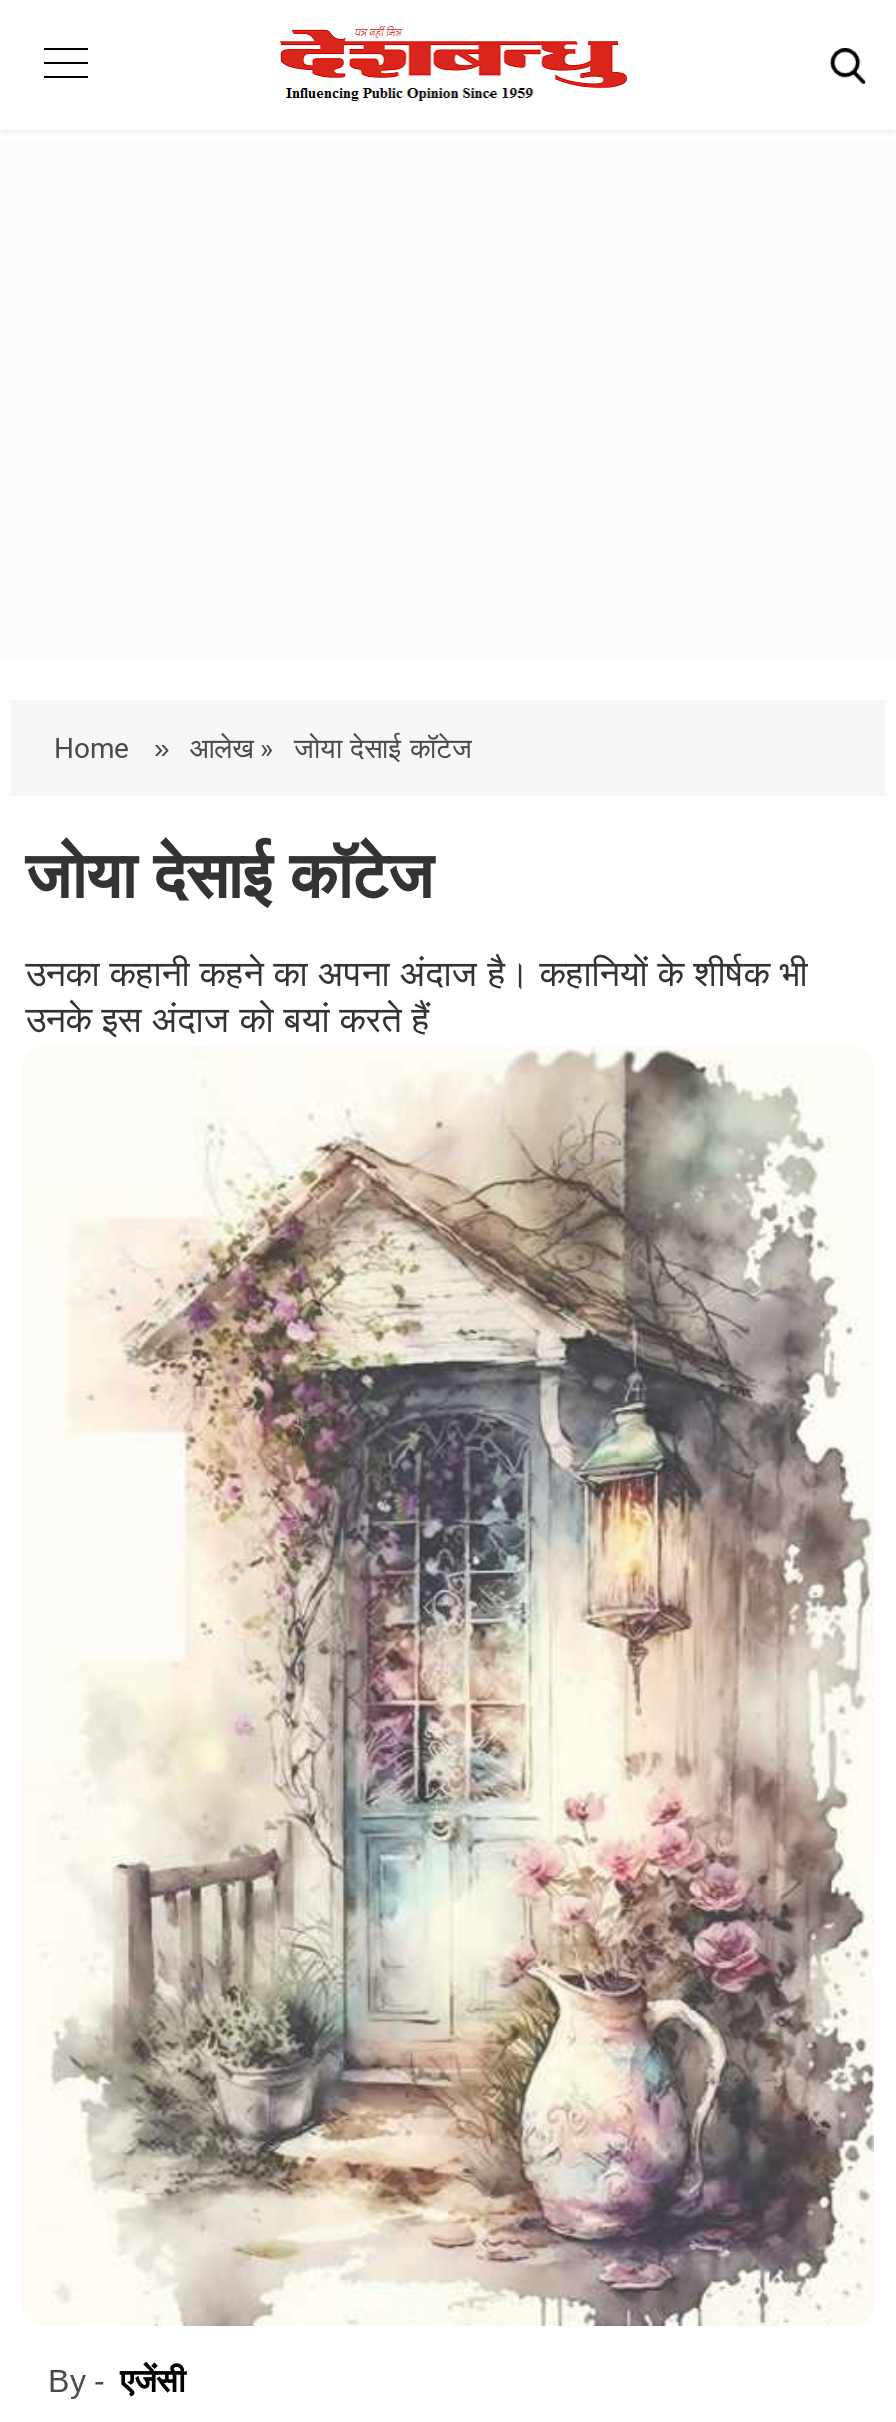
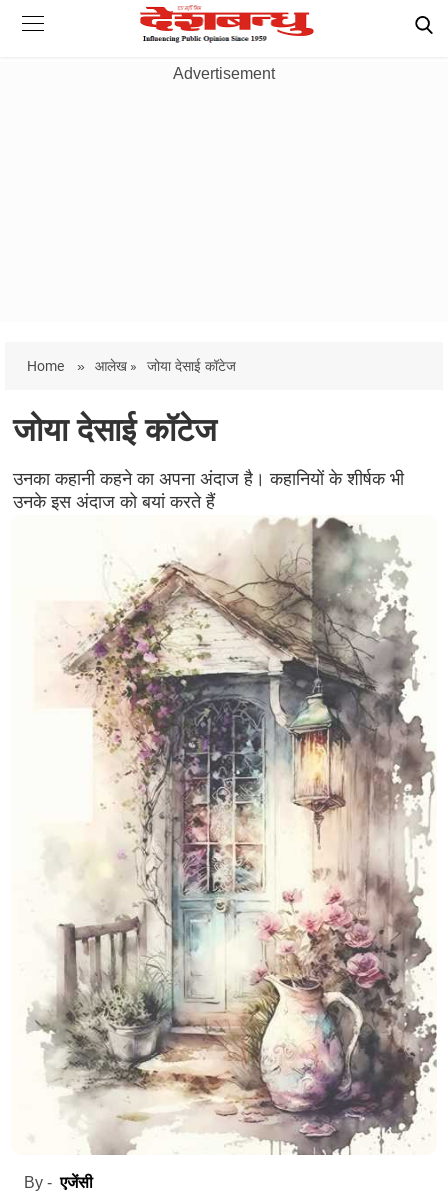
none -> [173,65,275,82] Advertisement

